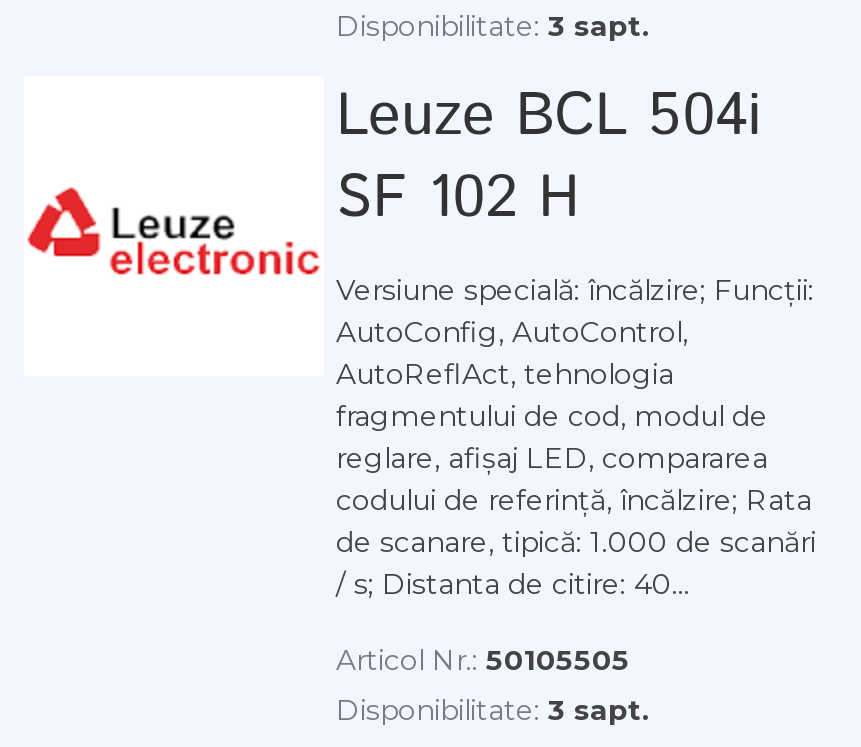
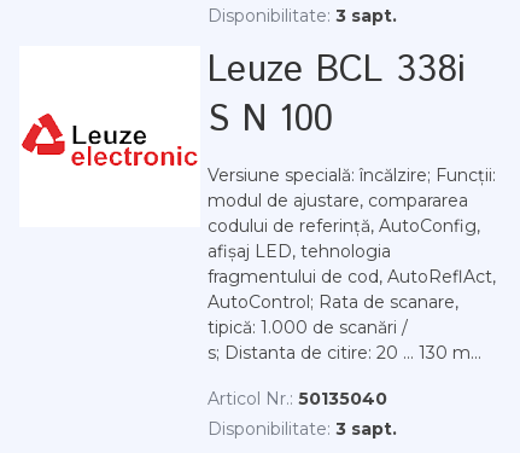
[336,74,762,242] Leuze BCL 504i | SF 102 H -> [208,45,466,146] Leuze BCL 338i | S N 100
[336,314,816,602] AutoConfig, AutoControl, | AutoReflAct, tehnologia | fragmentului de cod, modul de | reglare, afișaj LED, compararea | codului de referință, încălzire; Rata | de scanare, tipică: 1.000 de scanări | / s; Distanta de citire: 40... -> [208,190,496,364] modul de ajustare, compararea | codului de referință, AutoConfig, | afișaj LED, tehnologia | fragmentului de cod, AutoReflAct, | AutoControl; Rata de scanare, | tipică: 1.000 de scanări / | s; Distanta de citire: 20 ... 130 m...
[336,642,630,678] Articol Nr.: 50105505 -> [208,388,387,410] Articol Nr.: 50135040

